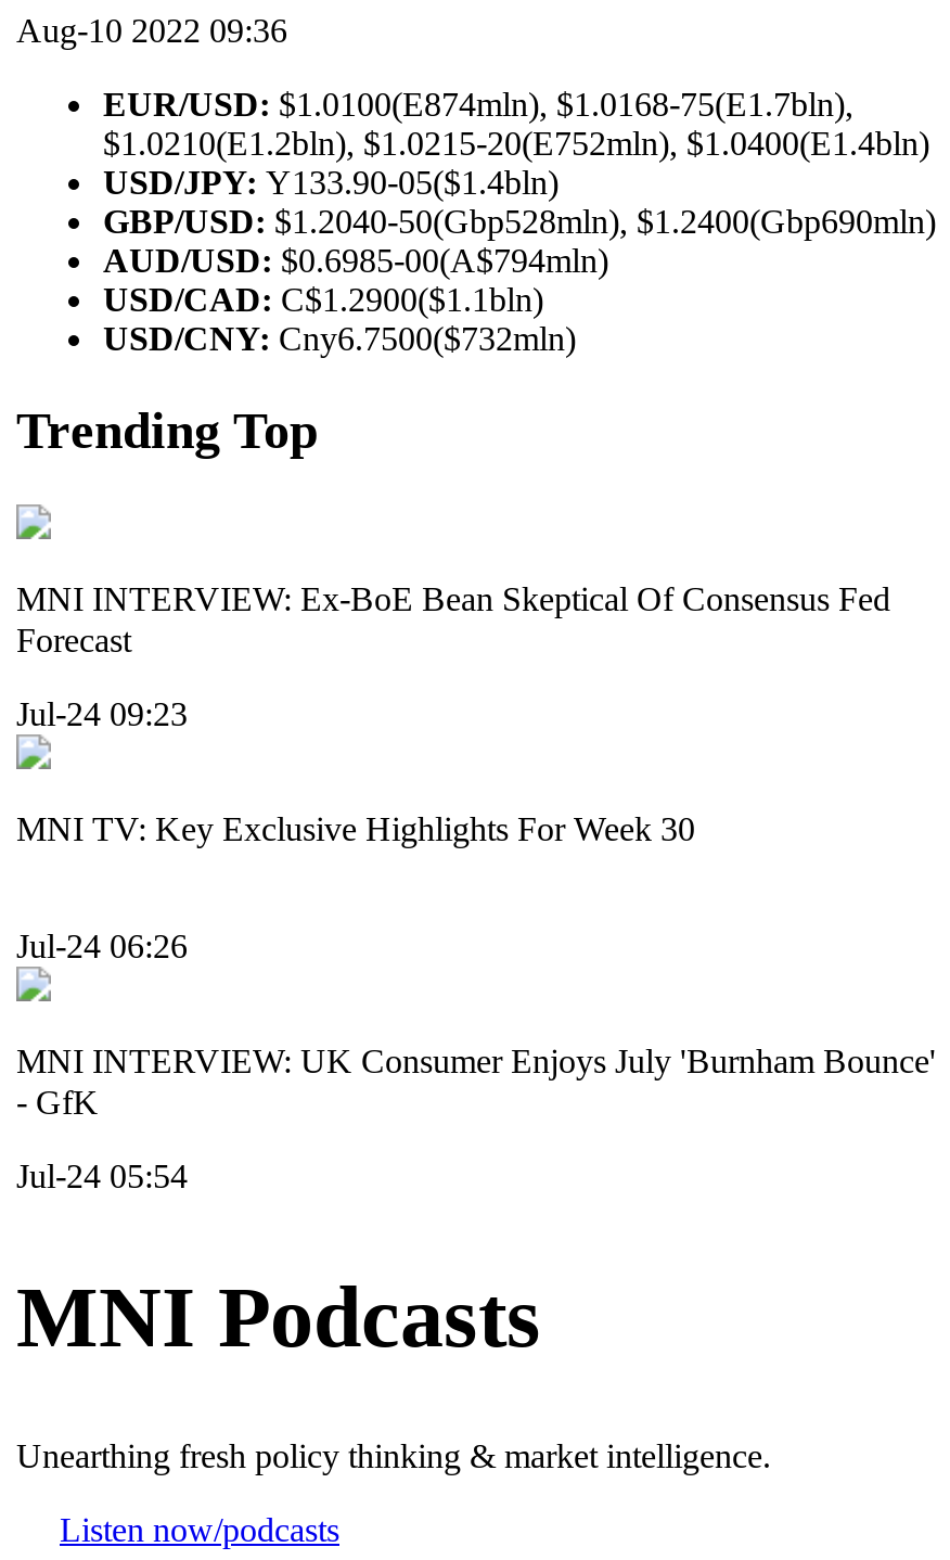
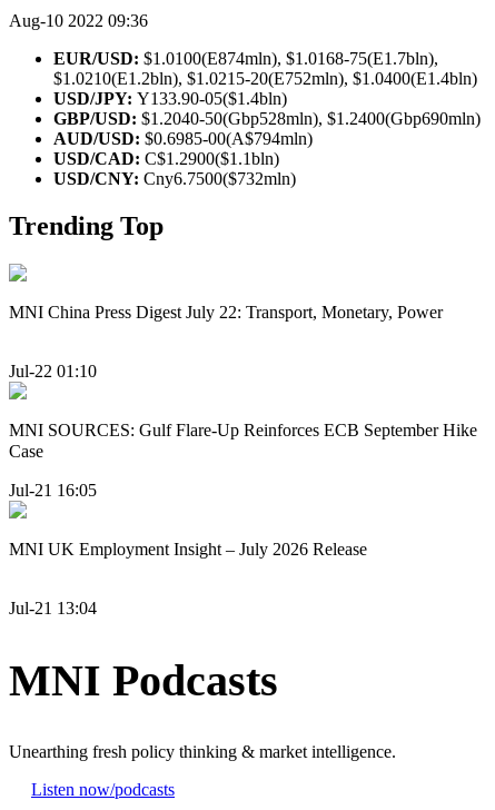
[16,580,890,658] MNI INTERVIEW: Ex-BoE Bean Skeptical Of Consensus Fed | Forecast -> [9,302,443,321] MNI China Press Digest July 22: Transport, Monetary, Power
[16,696,188,733] Jul-24 09:23 -> [9,362,97,381] Jul-22 01:10
[16,811,695,848] MNI TV: Key Exclusive Highlights For Week 30 -> [9,421,477,461] MNI SOURCES: Gulf Flare-Up Reinforces ECB September Hike | Case
[16,927,188,964] Jul-24 06:26 -> [9,480,97,499] Jul-21 16:05
[16,1042,936,1120] MNI INTERVIEW: UK Consumer Enjoys July 'Burnham Bounce' | - GfK -> [9,539,367,558] MNI UK Employment Insight – July 2026 Release
[16,1158,188,1194] Jul-24 05:54 -> [9,599,97,618] Jul-21 13:04

